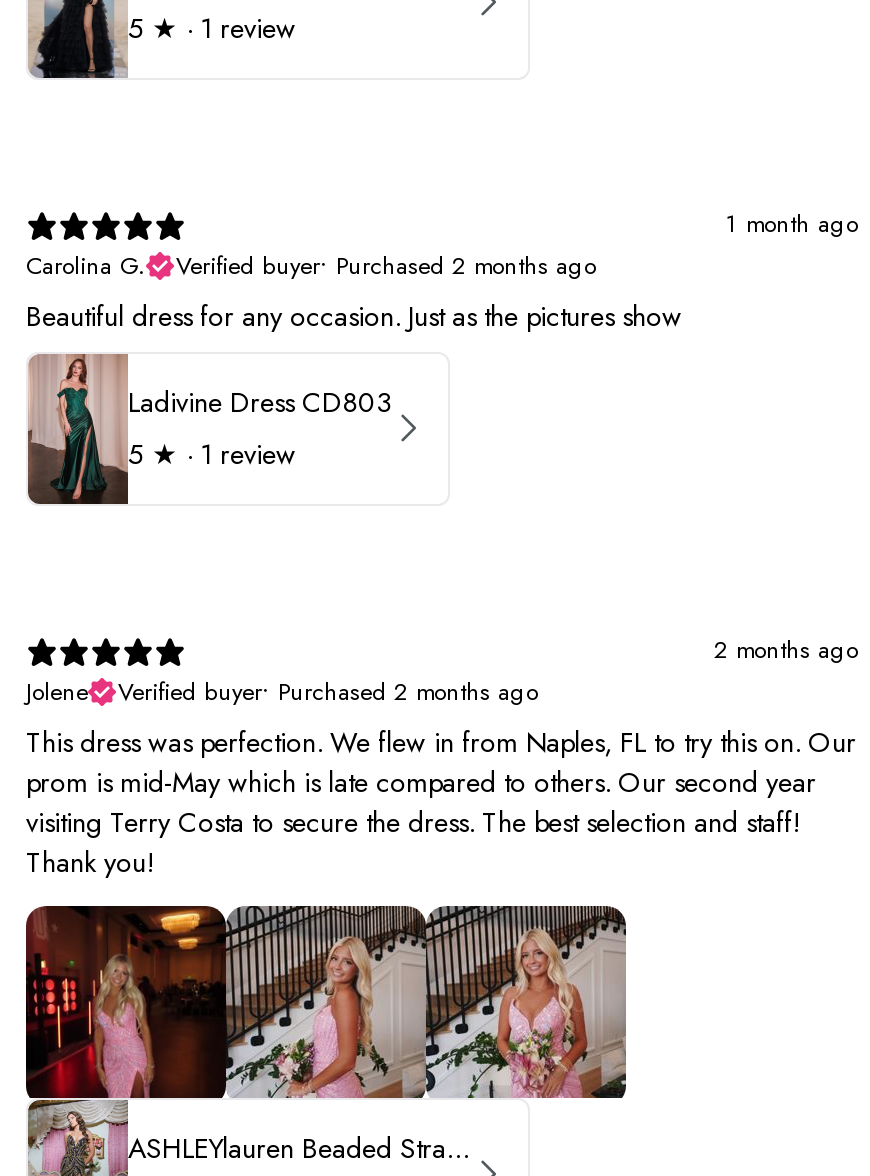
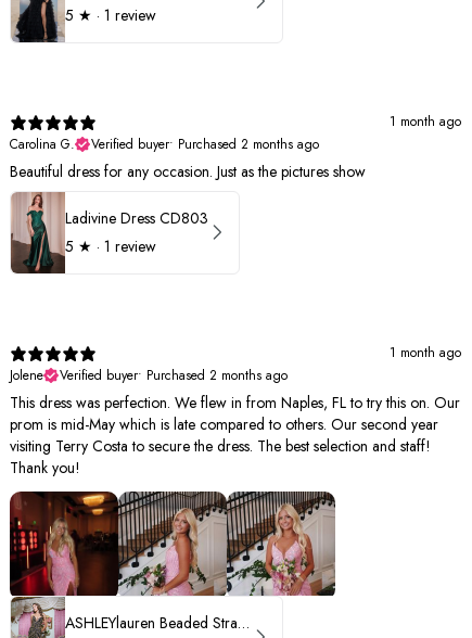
[714,631,858,667] 2 months ago -> [390,342,461,362] 1 month ago

